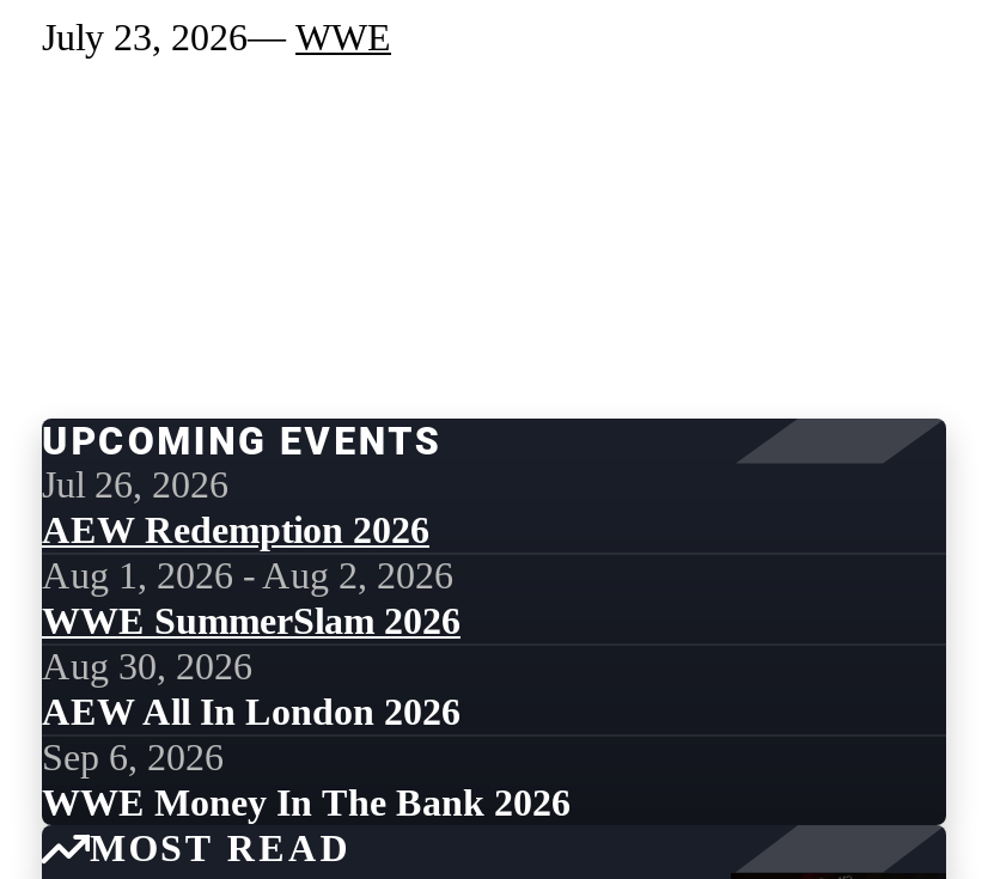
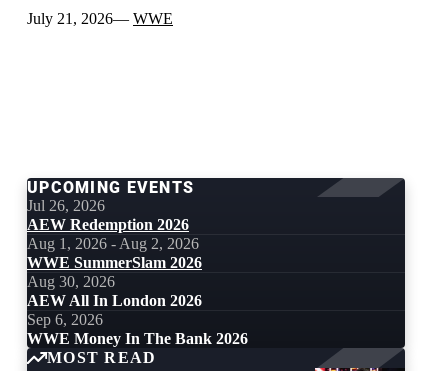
[42,16,391,56] July 23, 2026 WWE -> [27,10,173,27] July 21, 2026 WWE

